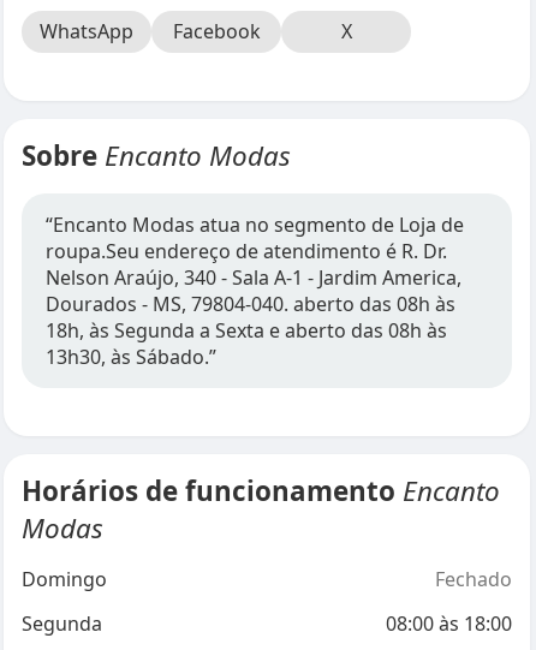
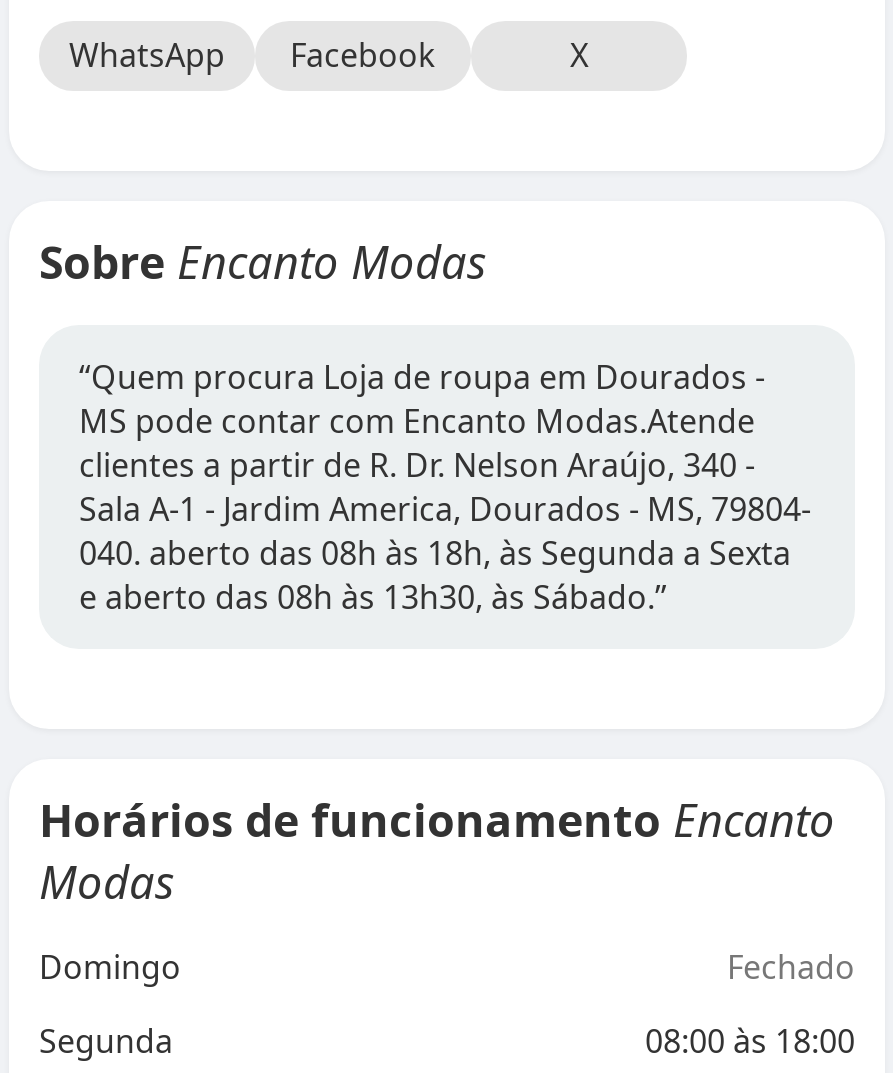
[46,211,464,370] “Encanto Modas atua no segmento de Loja de | roupa.Seu endereço de atendimento é R. Dr. | Nelson Araújo, 340 - Sala A-1 - Jardim America, | Dourados - MS, 79804-040. aberto das 08h às | 18h, às Segunda a Sexta e aberto das 08h às | 13h30, às Sábado.” -> [79,355,811,619] “Quem procura Loja de roupa em Dourados - | MS pode contar com Encanto Modas.Atende | clientes a partir de R. Dr. Nelson Araújo, 340 - | Sala A-1 - Jardim America, Dourados - MS, 79804- | 040. aberto das 08h às 18h, às Segunda a Sexta | e aberto das 08h às 13h30, às Sábado.”

